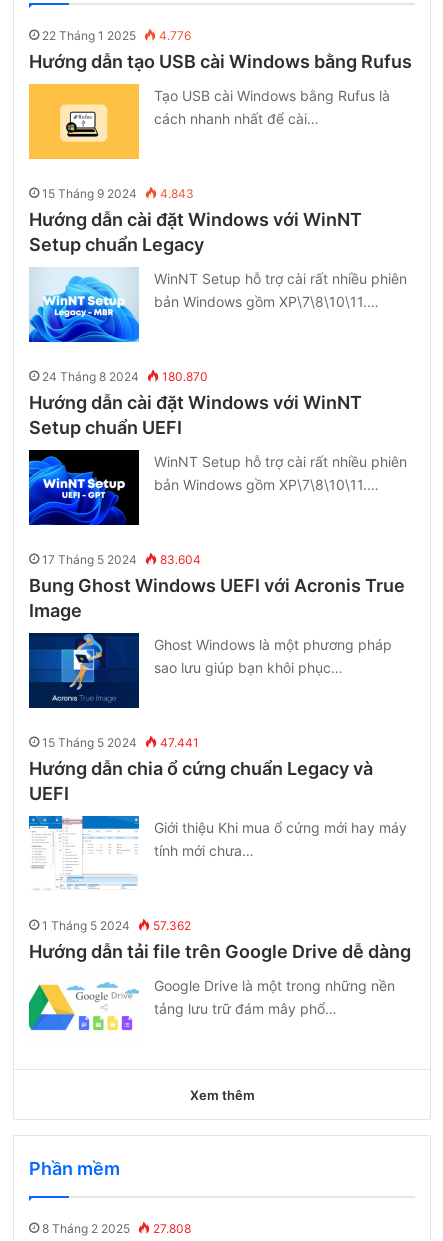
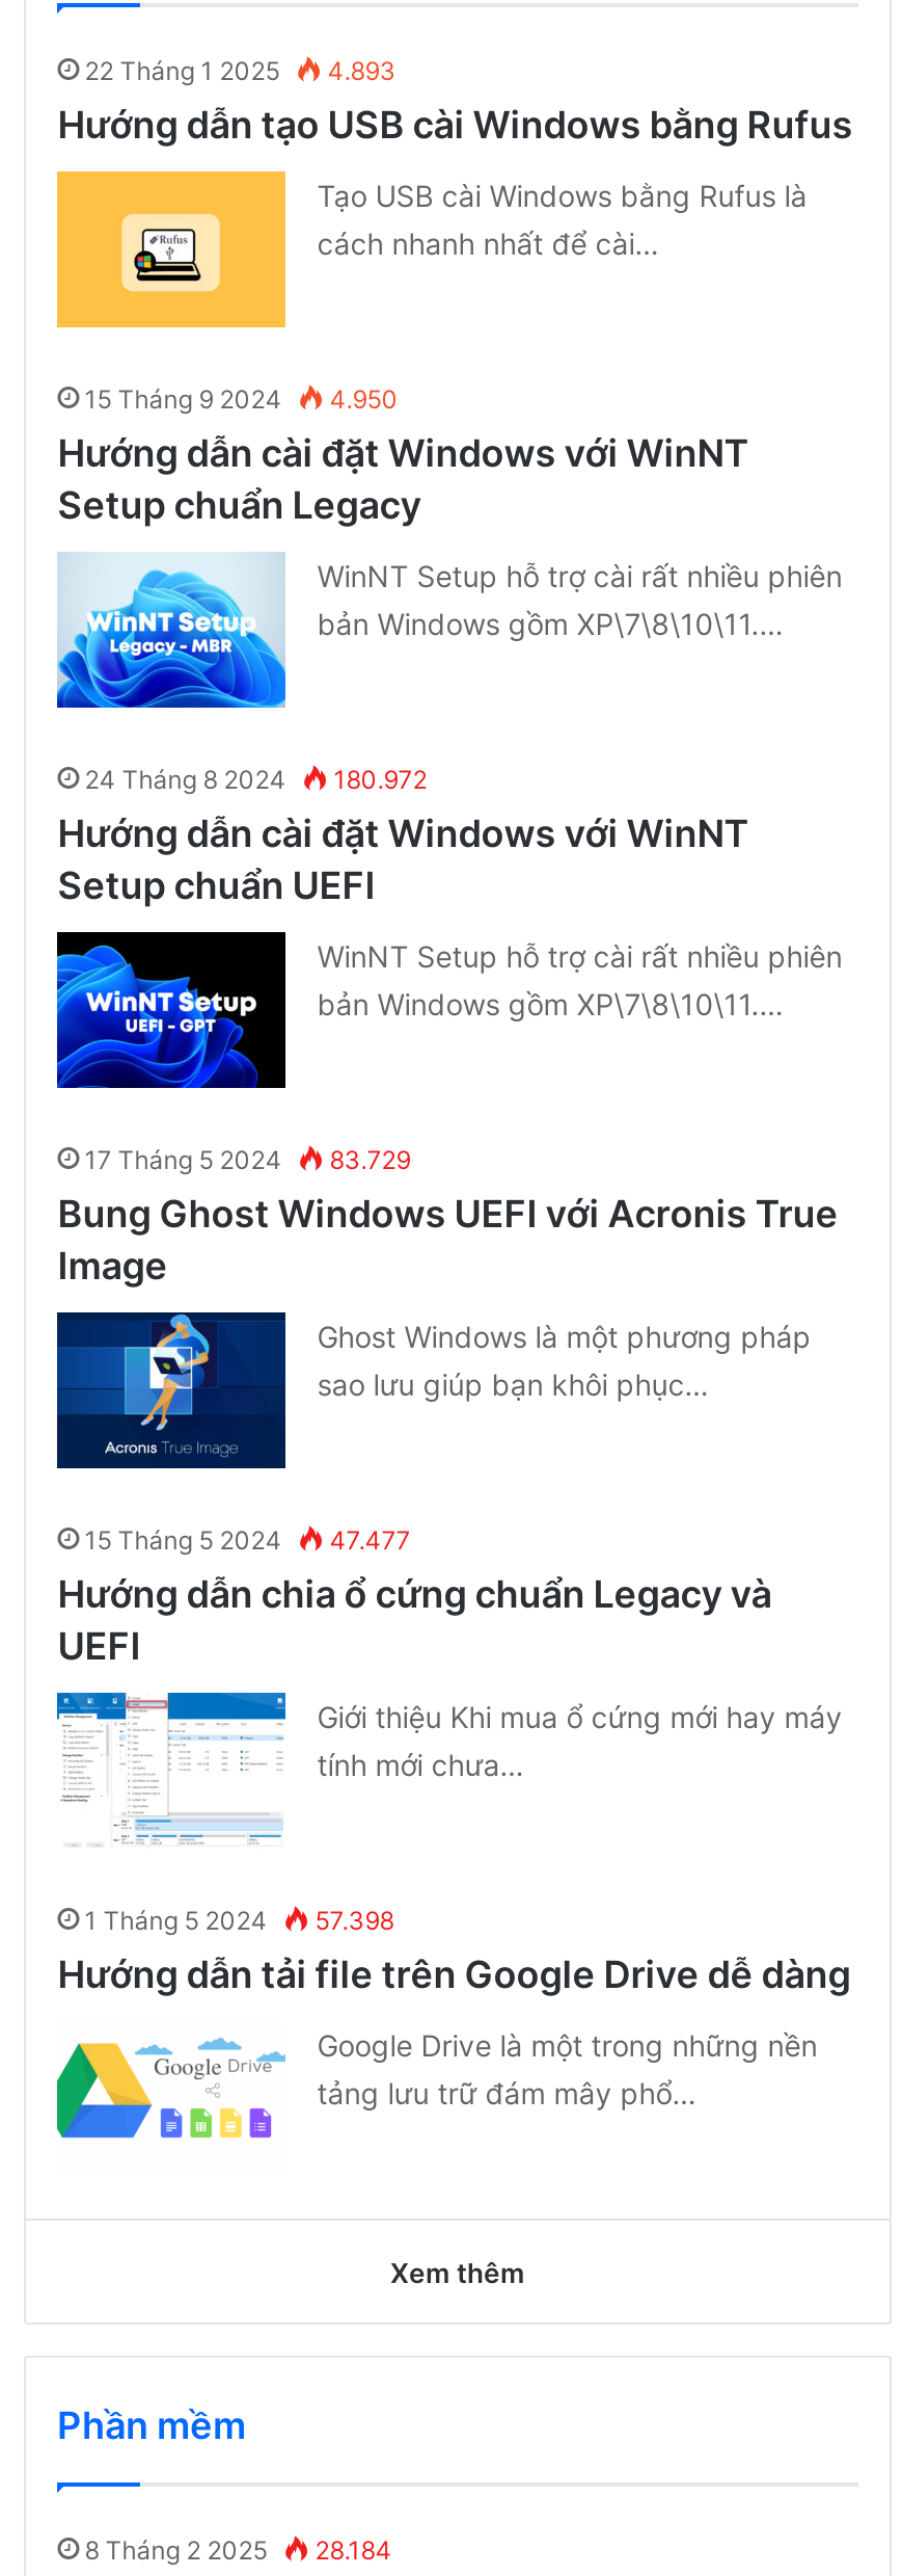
[42,28,191,43] 22 Tháng 1 2025 4.776 -> [85,55,396,86] 22 Tháng 1 2025 4.893
[42,186,194,201] 15 Tháng 9 2024 4.843 -> [85,383,398,415] 15 Tháng 9 2024 4.950
[42,369,208,384] 24 Tháng 8 2024 180.870 -> [85,764,427,795] 24 Tháng 8 2024 180.972
[42,552,201,567] 17 Tháng 5 2024 83.604 -> [85,1144,411,1175] 17 Tháng 5 2024 83.729
[42,735,199,750] 15 Tháng 5 2024 47.441 -> [85,1524,411,1556] 15 Tháng 5 2024 47.477
[42,918,191,933] 1 Tháng 5 2024 57.362 -> [85,1905,394,1936] 1 Tháng 5 2024 57.398
[42,1221,191,1236] 8 Tháng 2 2025 27.808 -> [85,2534,392,2566] 8 Tháng 2 2025 28.184

